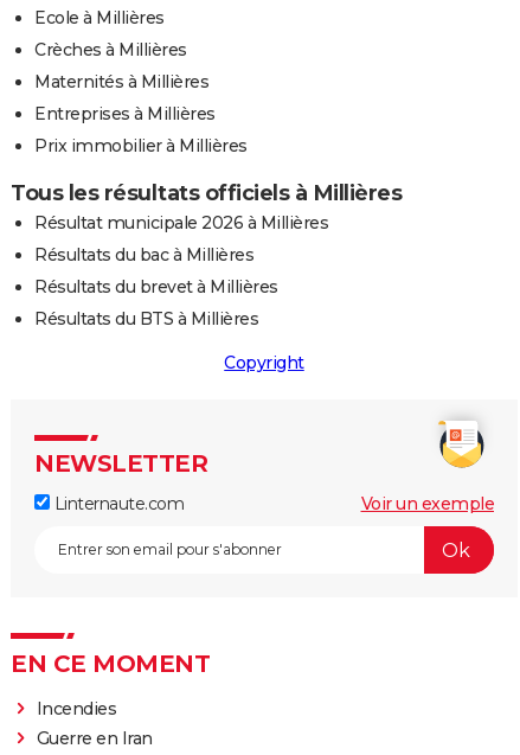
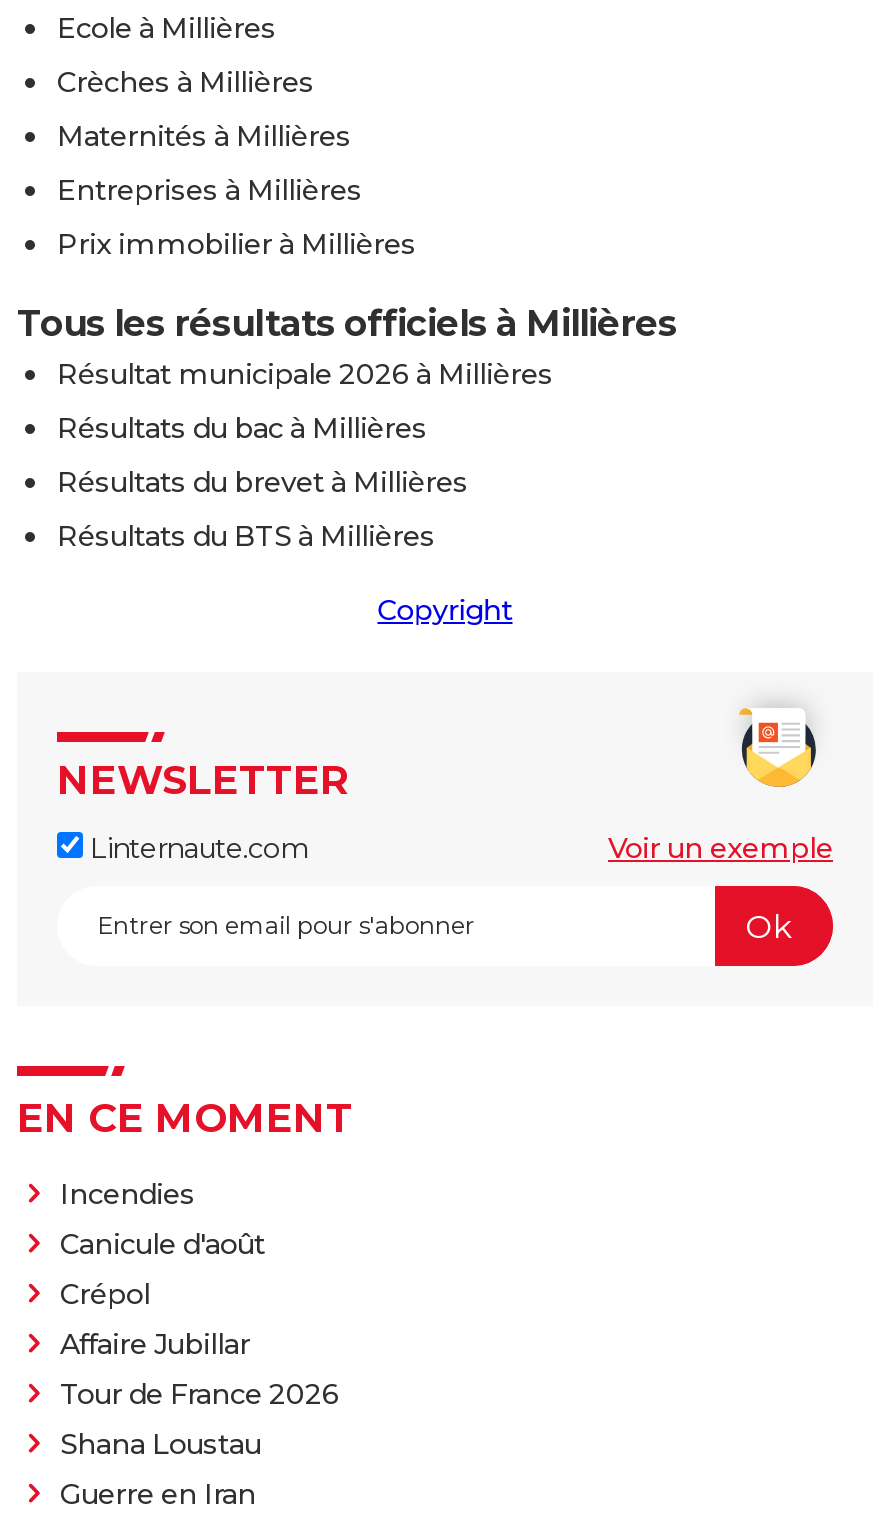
none -> [60,1226,339,1462] Canicule d'août | Crépol | Affaire Jubillar | Tour de France 2026 | Shana Loustau

